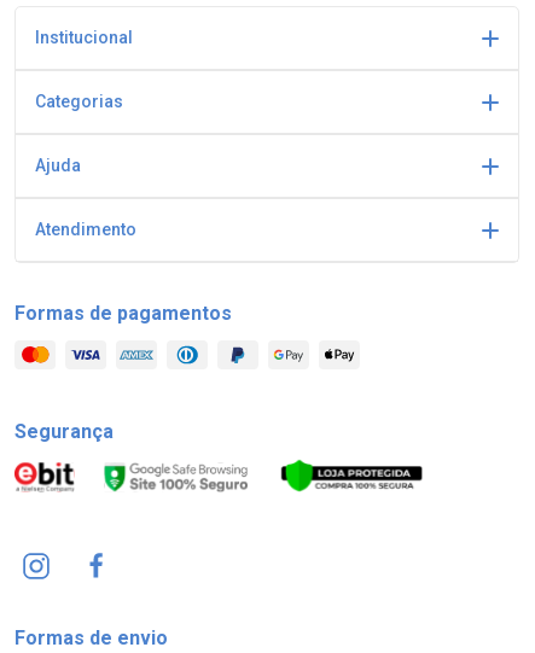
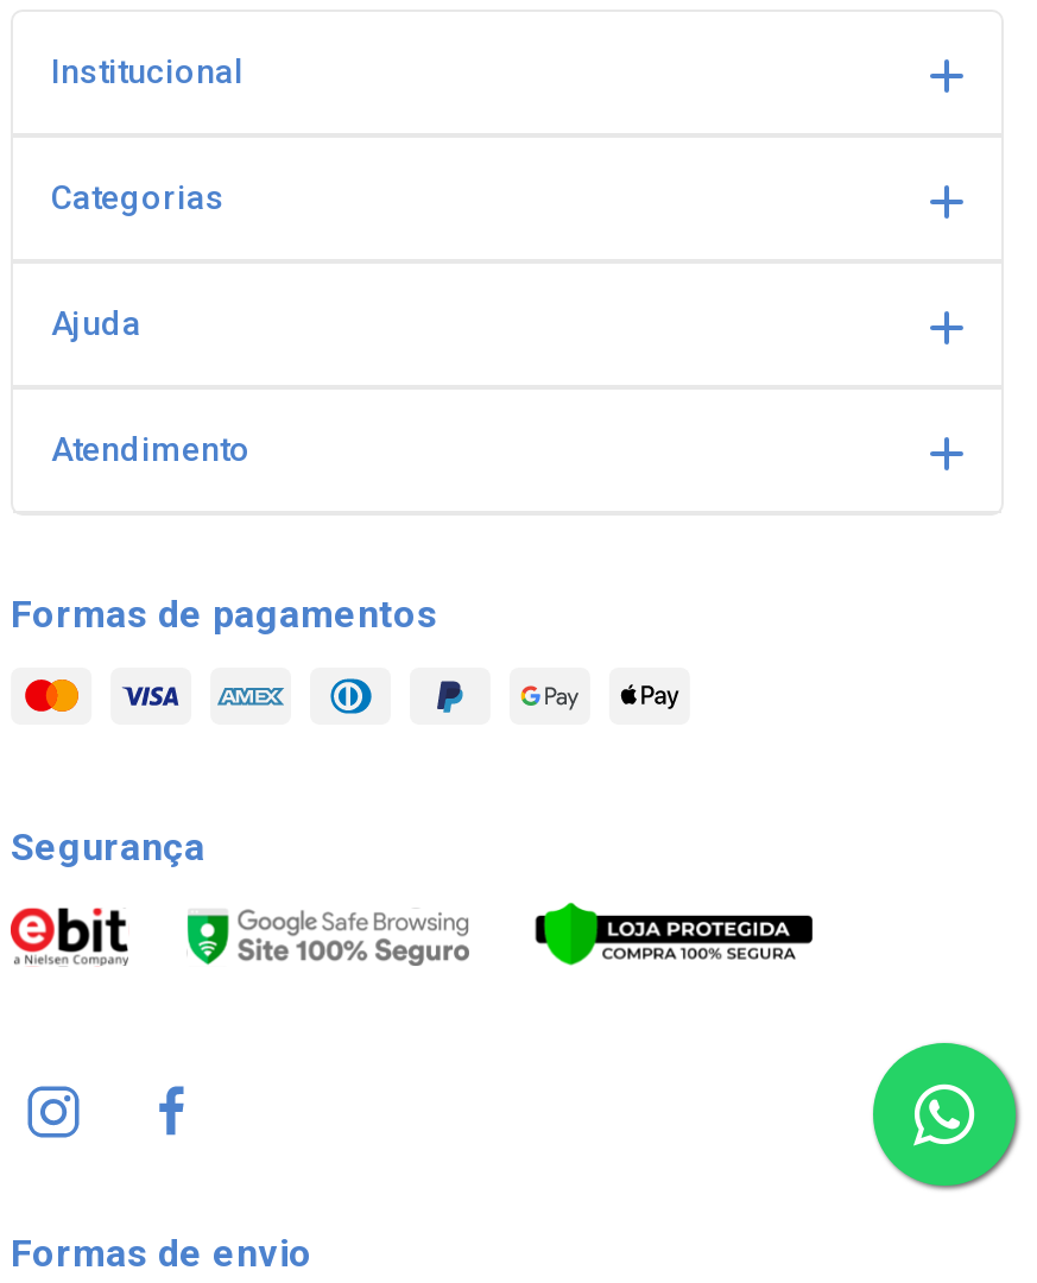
none -> [871,1041,1020,1190] [image]

